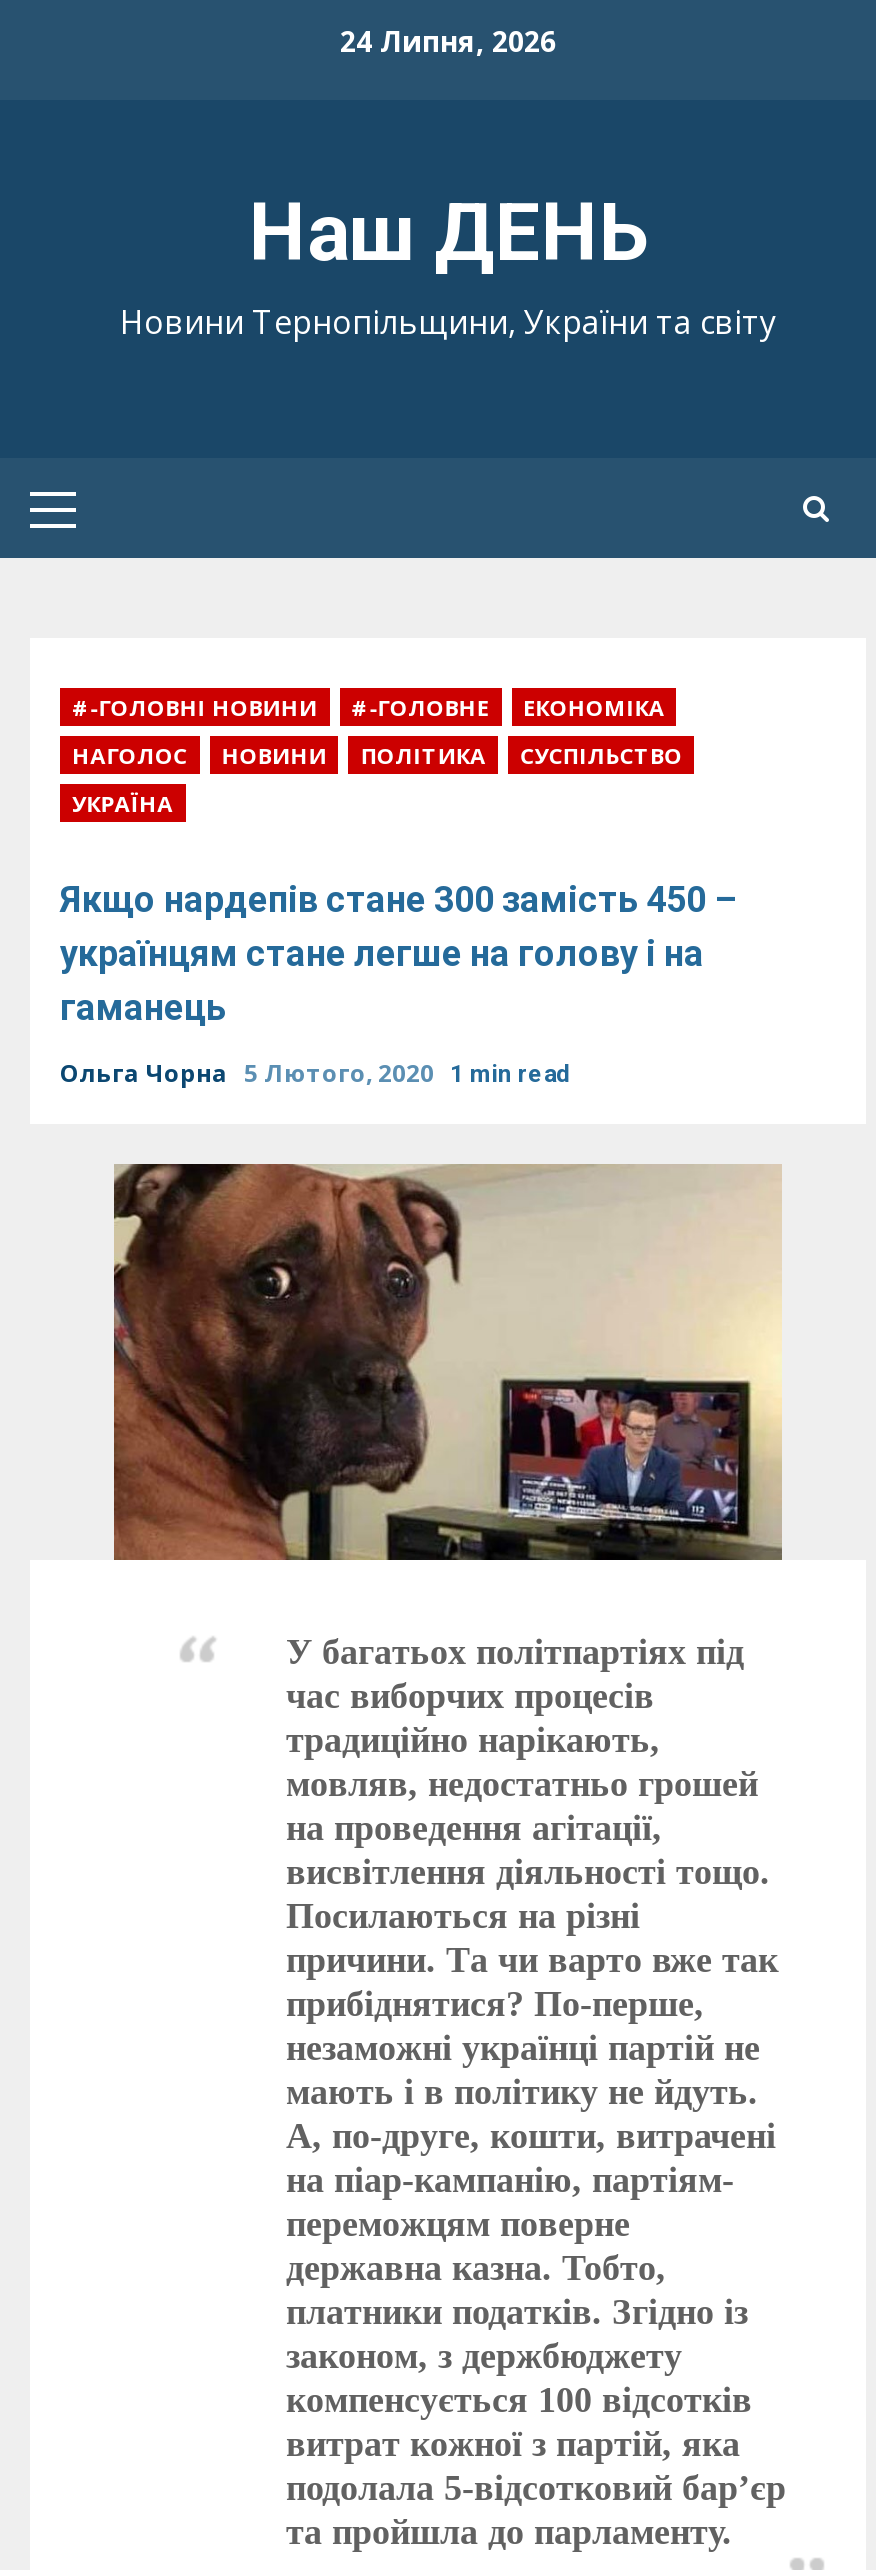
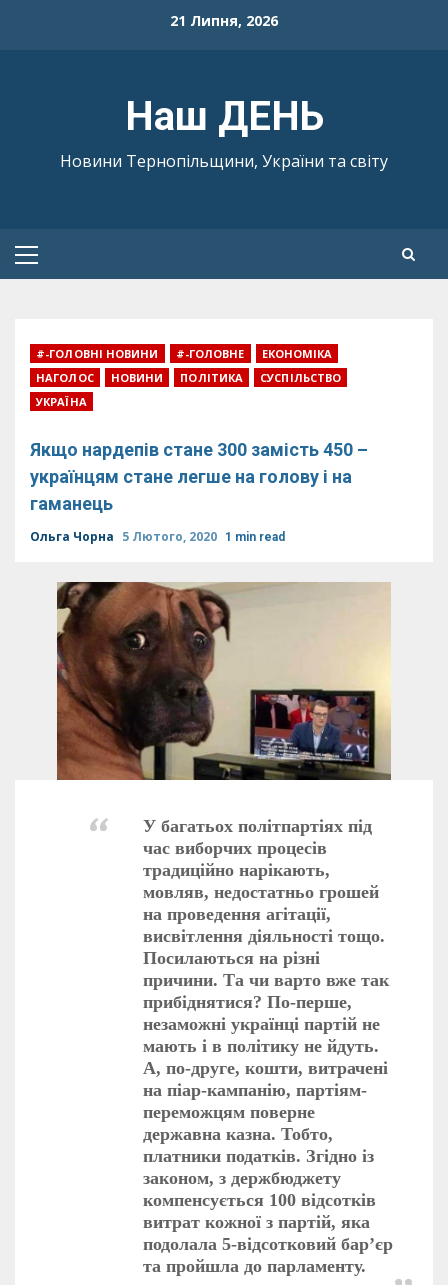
[340,22,556,60] 24 Липня, 2026 -> [170,11,278,30] 21 Липня, 2026

